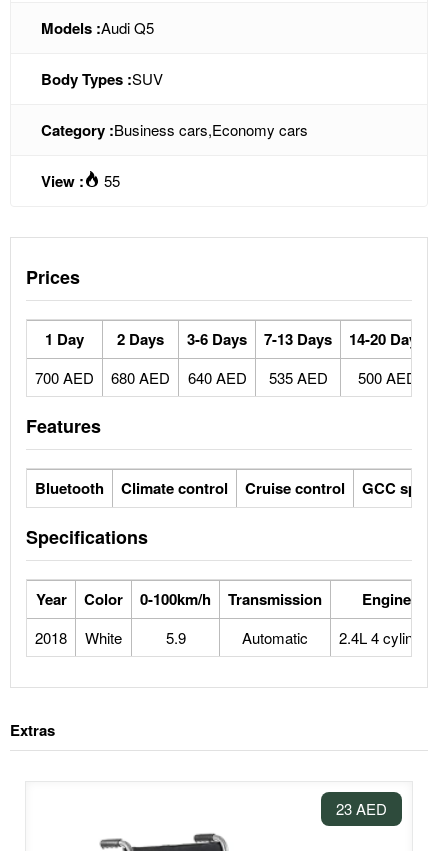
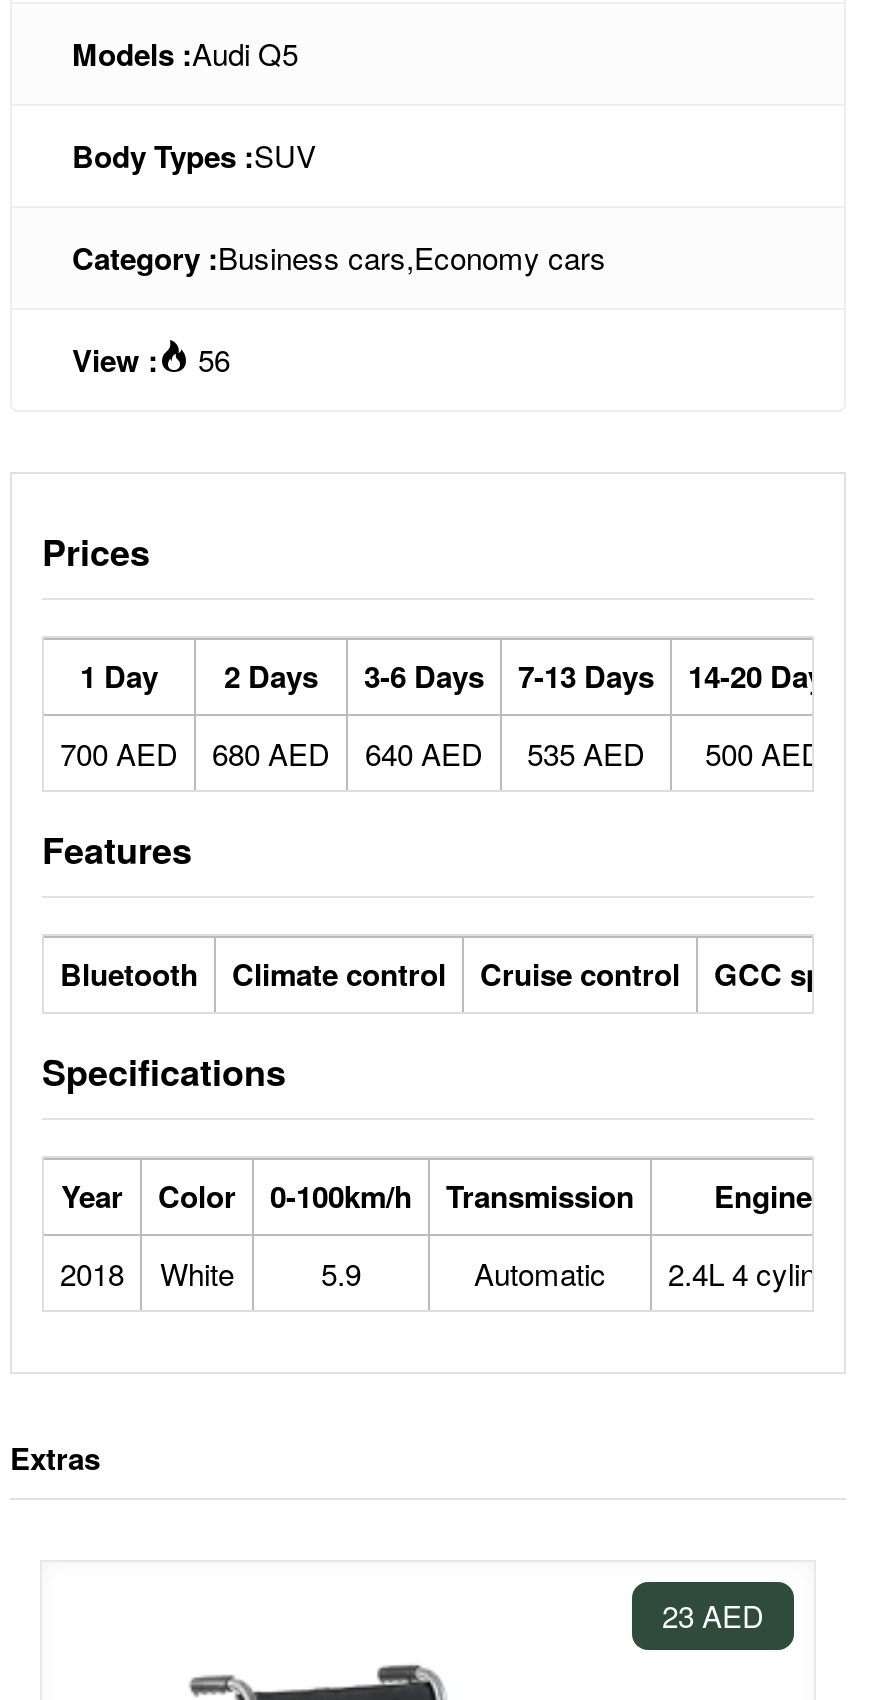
[41,170,120,192] View : 55 -> [72,338,230,382] View : 56

